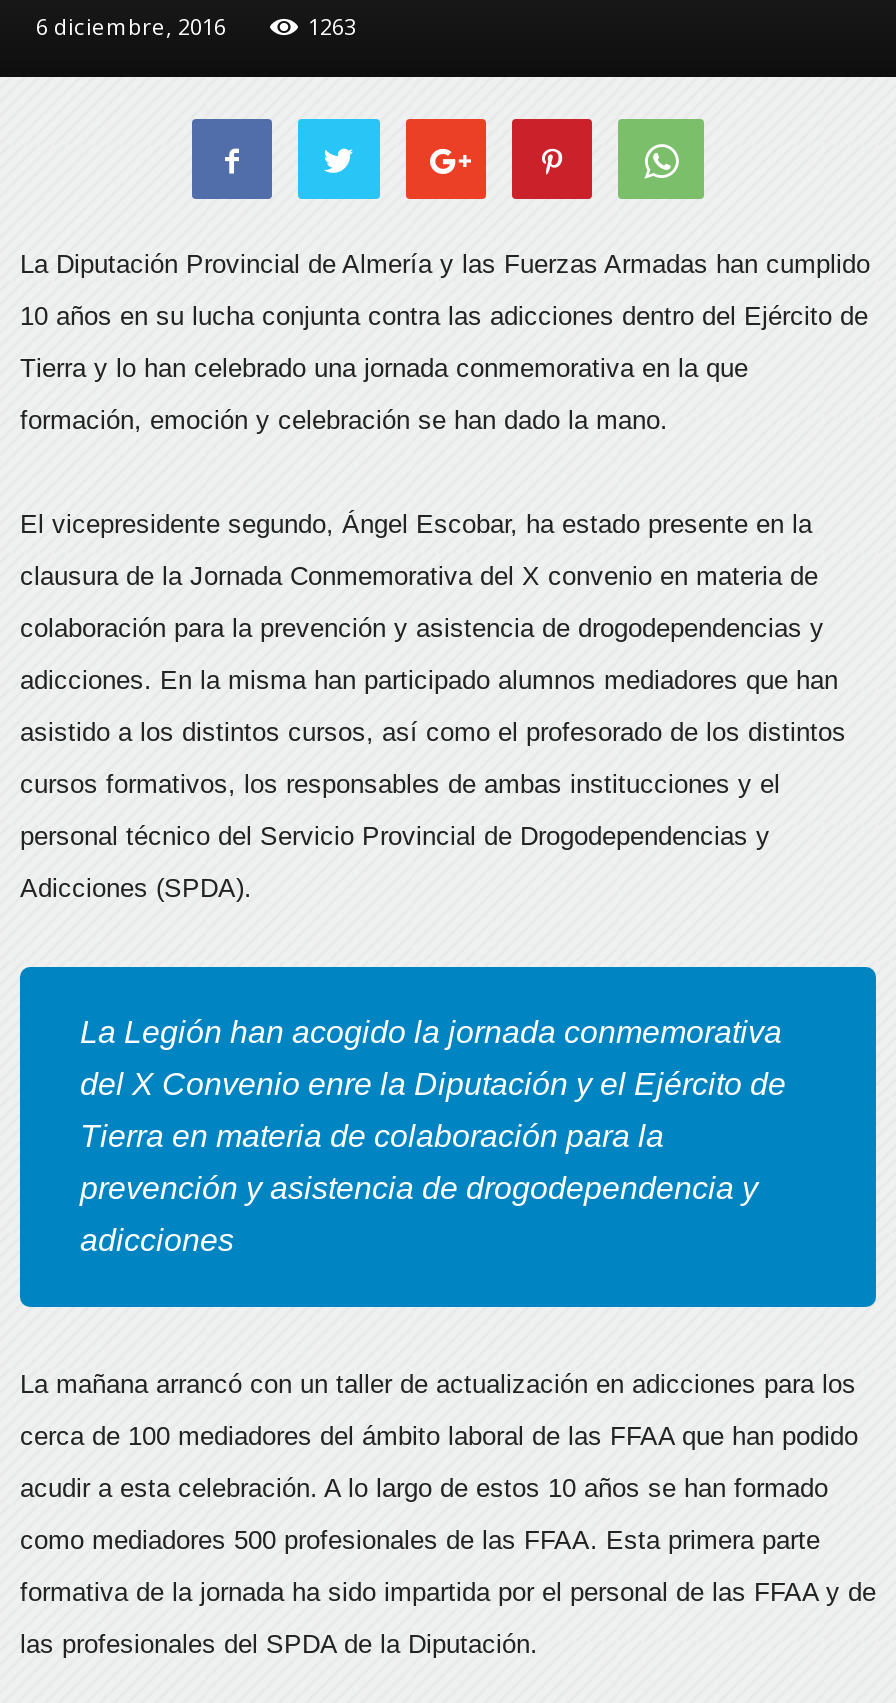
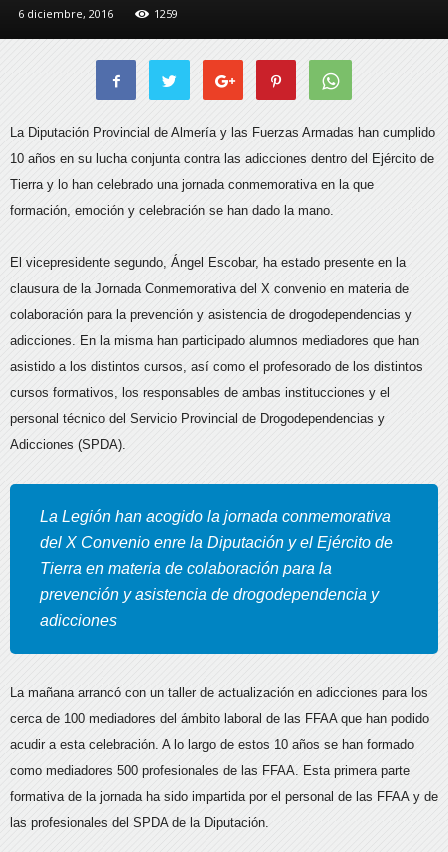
[308,11,356,41] 1263 -> [154,6,178,21] 1259

